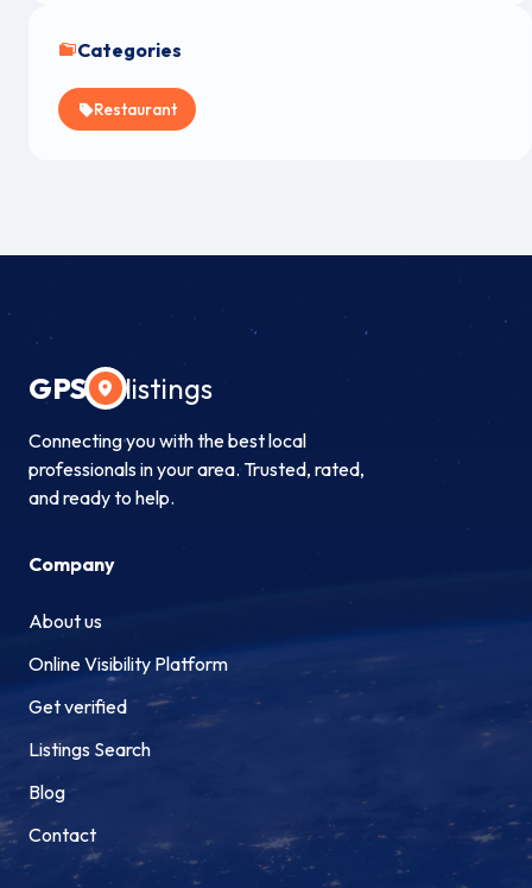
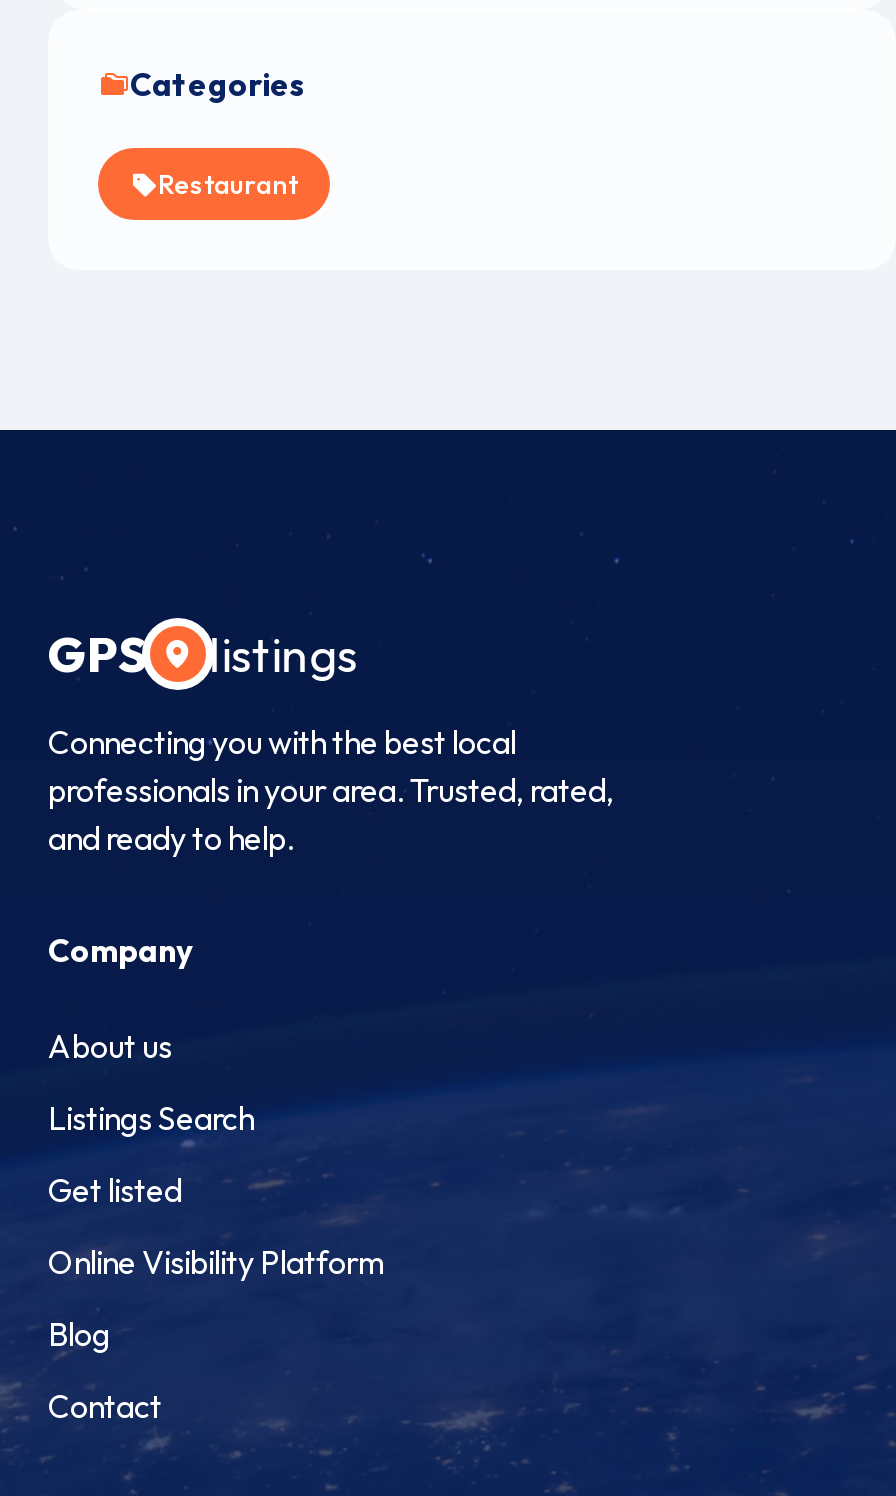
none -> [48,1170,182,1210] Get listed
moved [28,652,228,676] -> [48,1242,384,1282]: Online Visibility Platform
[28,695,127,718] Get verified -> none
moved [28,737,151,761] -> [48,1098,254,1138]: Listings Search

